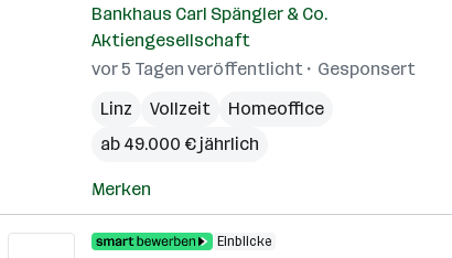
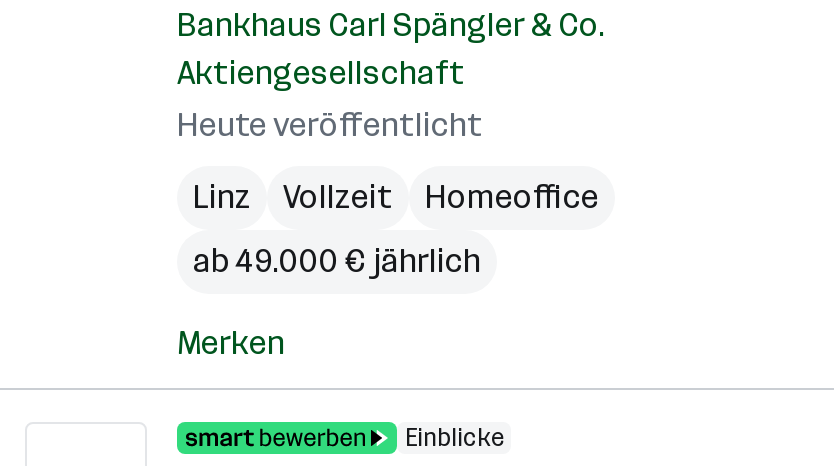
[92,58,416,79] vor 5 Tagen veröffentlicht | Gesponsert -> [177,106,483,144] Heute veröffentlicht

